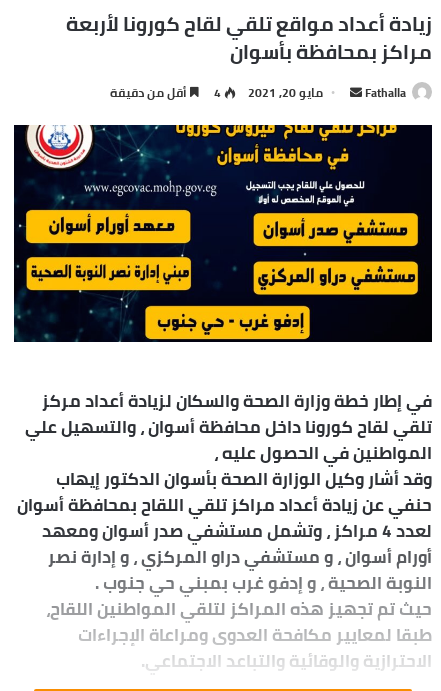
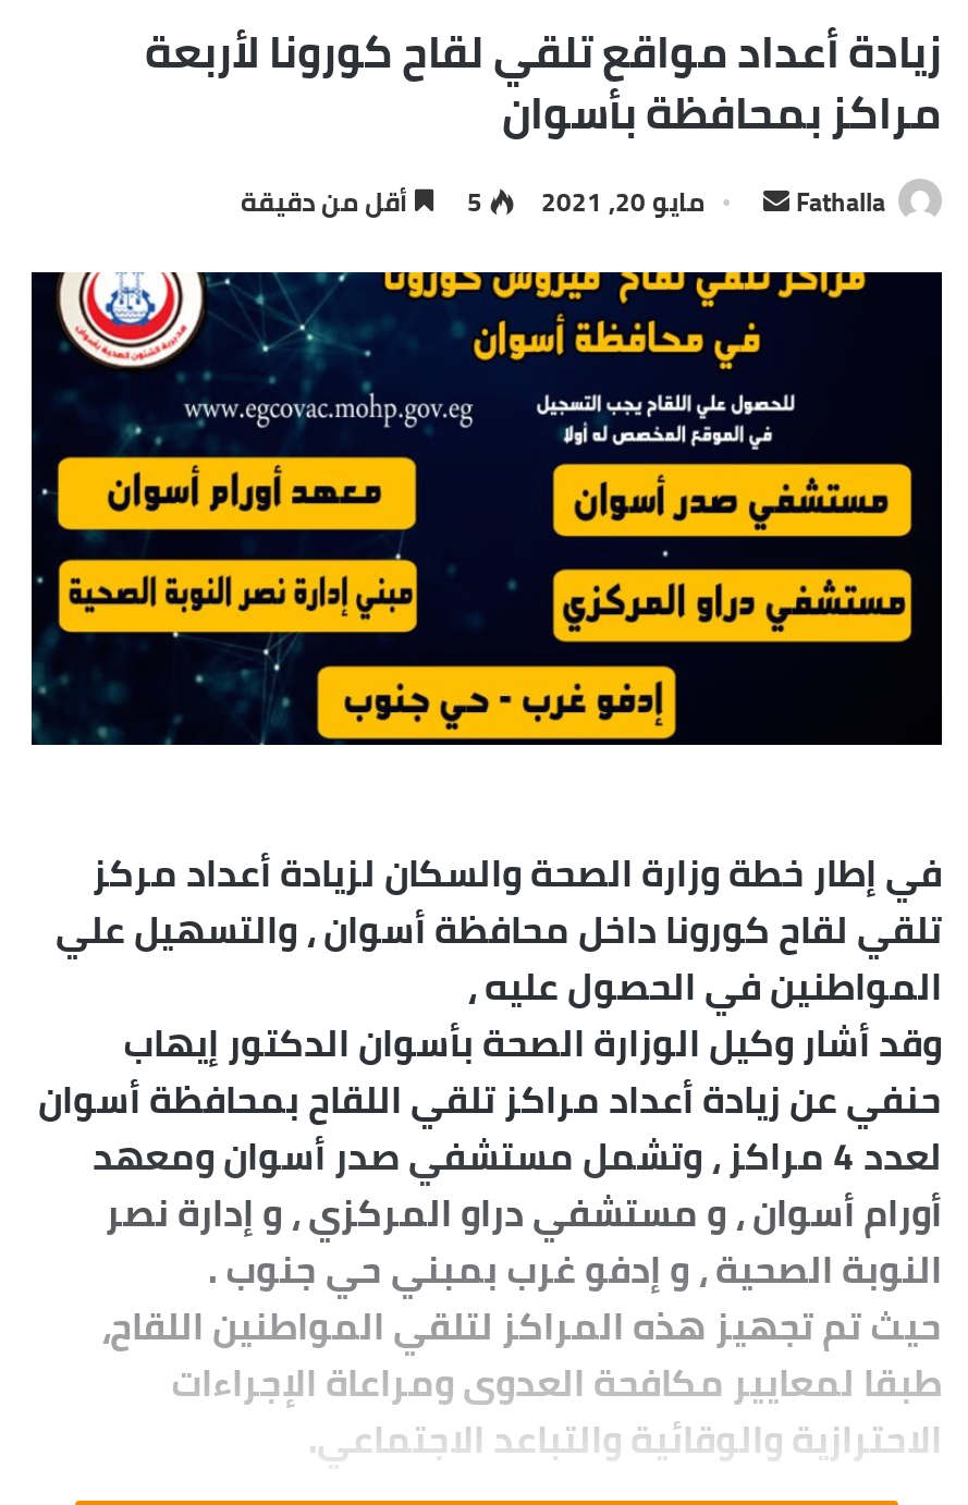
[110,81,221,104] 4 أقل من دقيقة -> [241,176,482,227] 5 أقل من دقيقة

